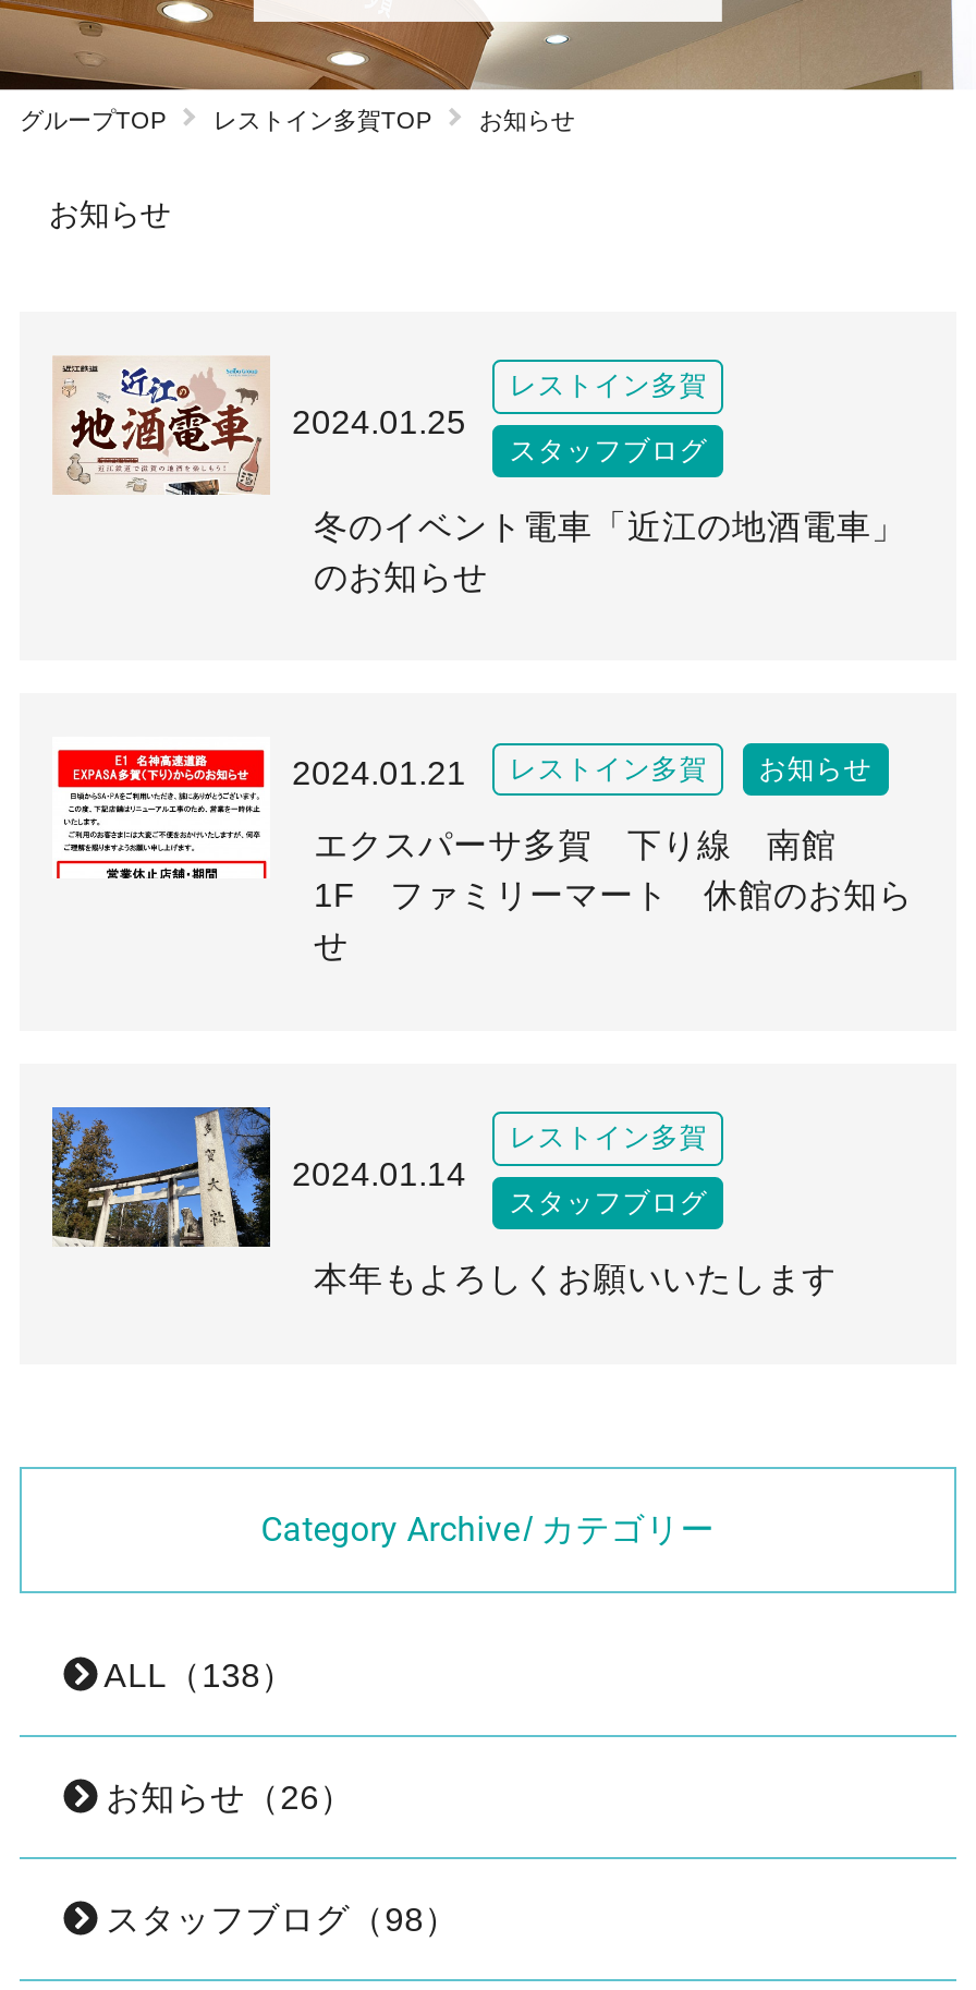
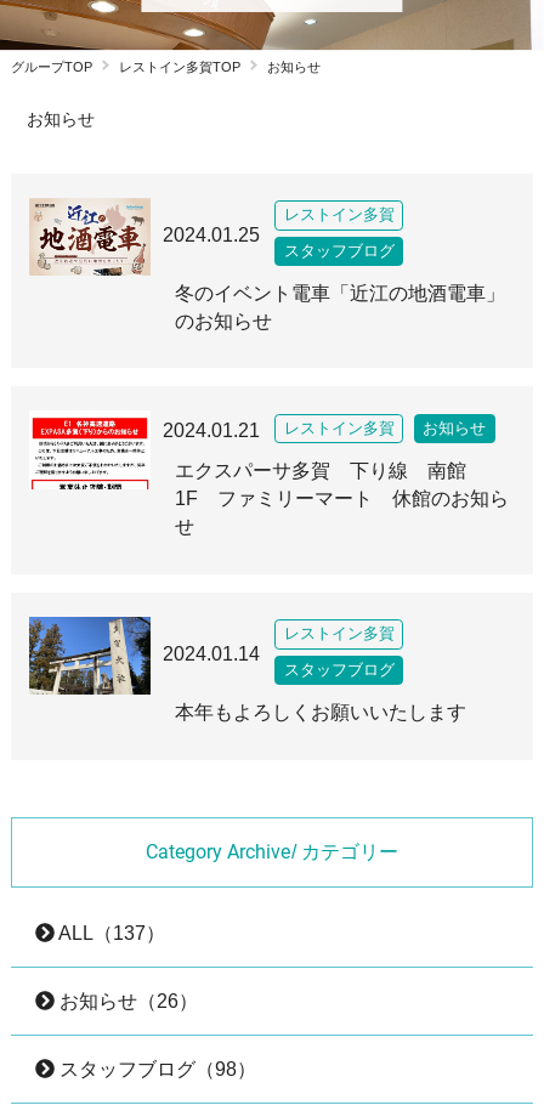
[97,1656,295,1693] ALL（138） -> [54,923,165,943] ALL（137）

